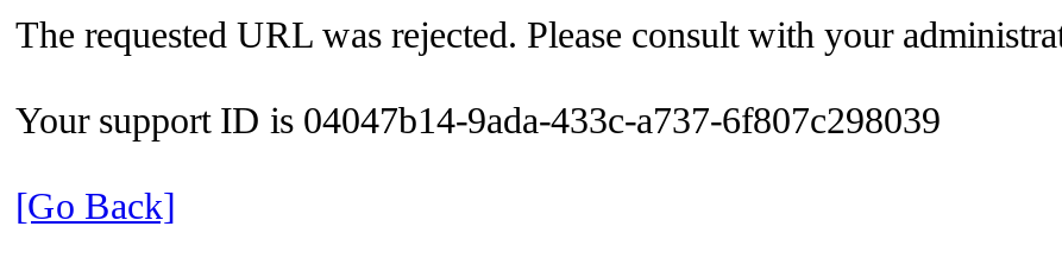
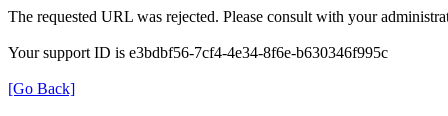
[15,100,941,140] Your support ID is 04047b14-9ada-433c-a737-6f807c298039 -> [8,44,388,61] Your support ID is e3bdbf56-7cf4-4e34-8f6e-b630346f995c

